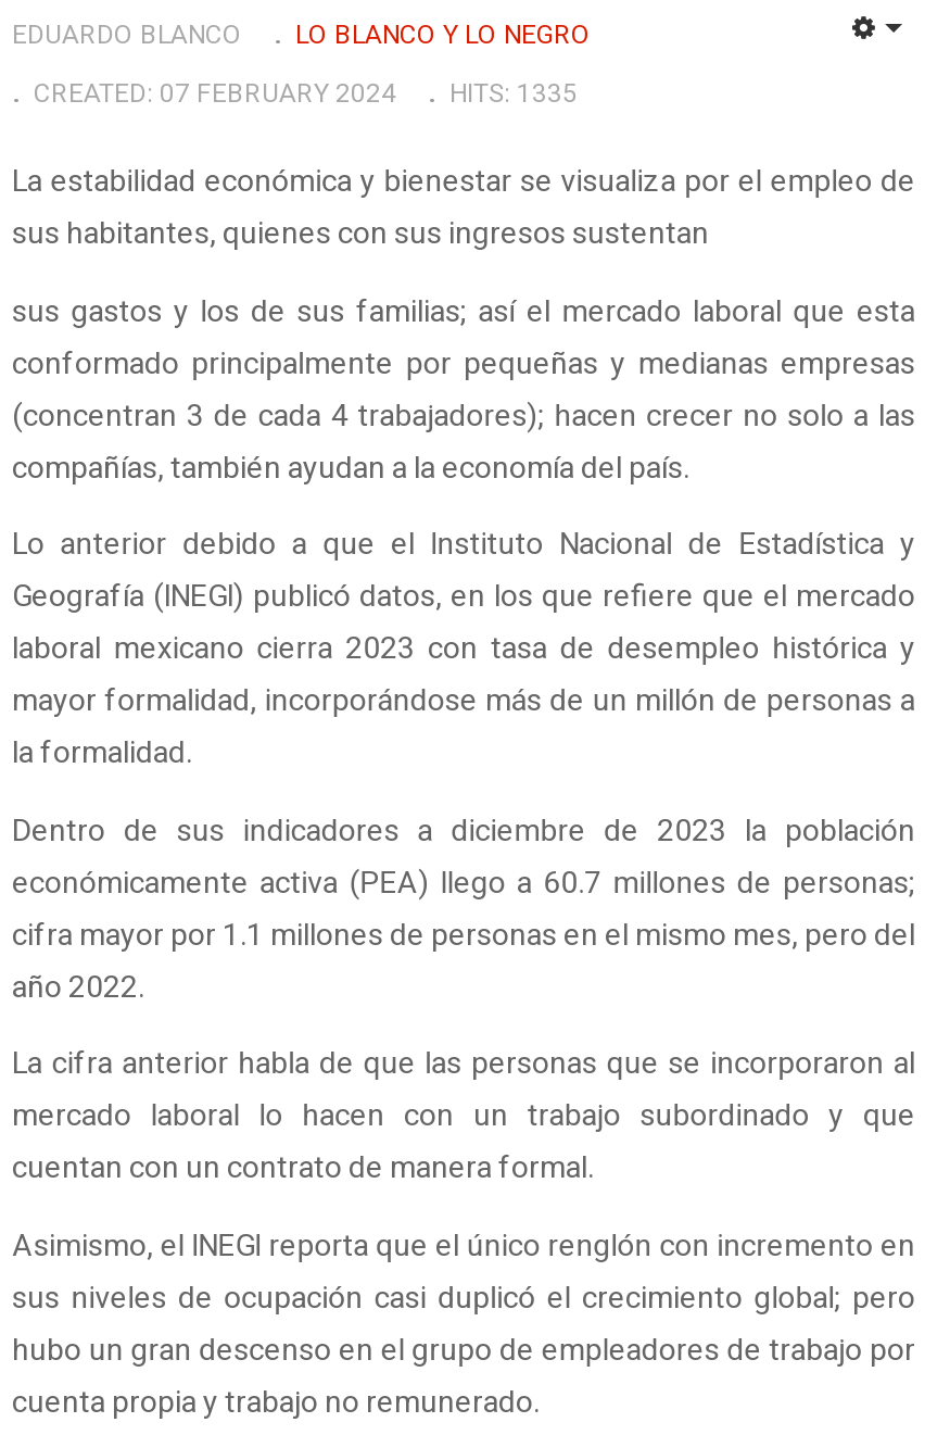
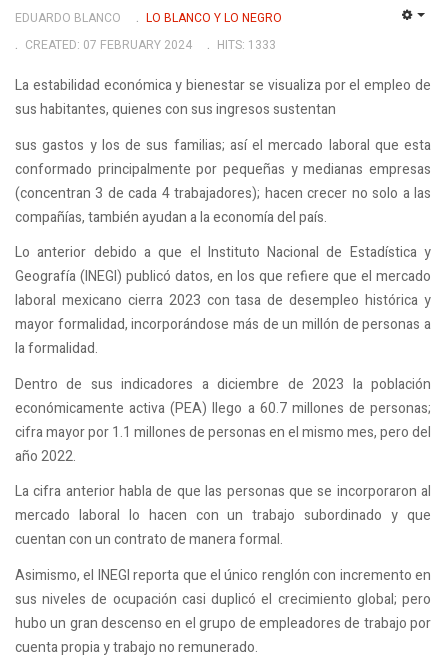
[34,73,578,112] CREATED: 07 FEBRUARY 2024 HITS: 1335 -> [25,35,275,53] CREATED: 07 FEBRUARY 2024 HITS: 1333

